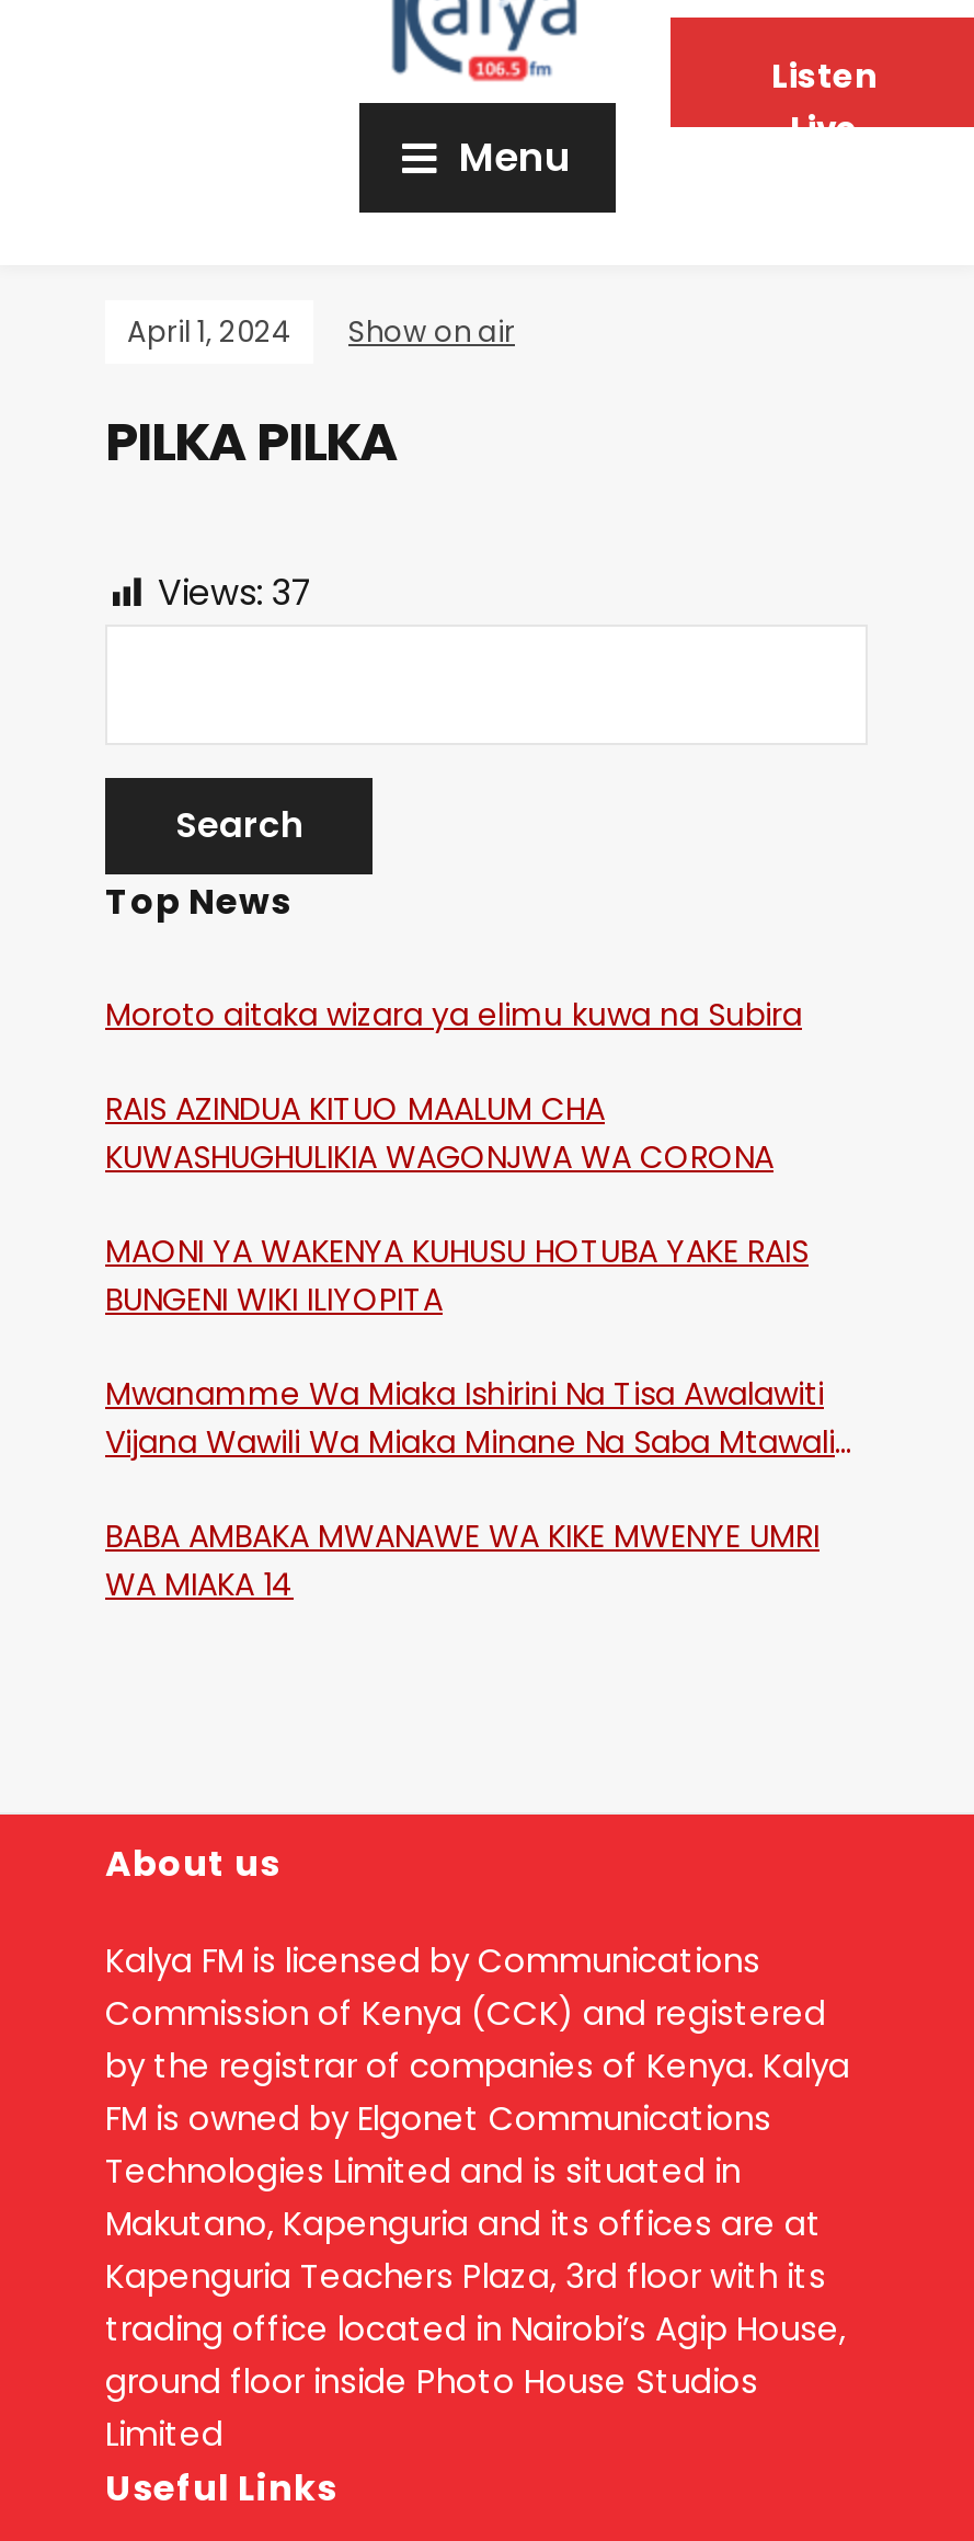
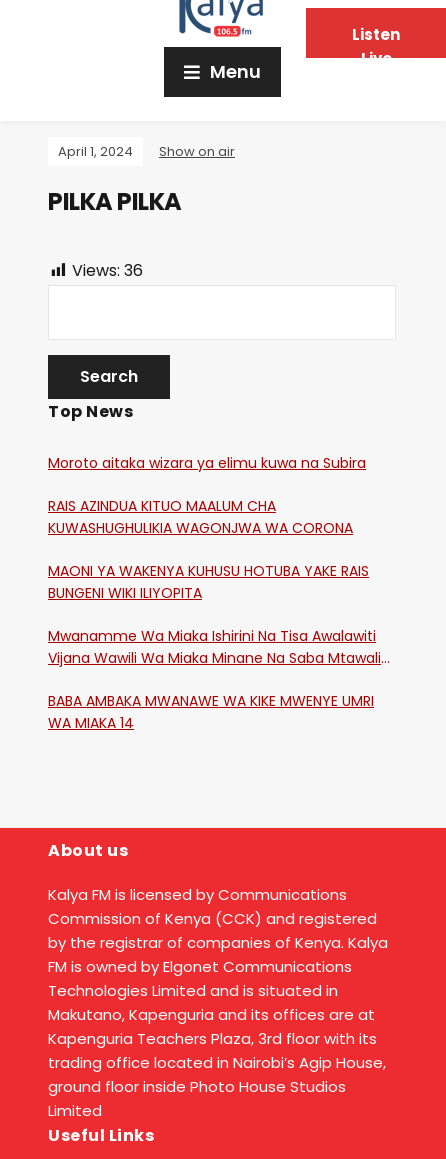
[158,568,313,618] Views: 37 -> [72,259,143,282] Views: 36

